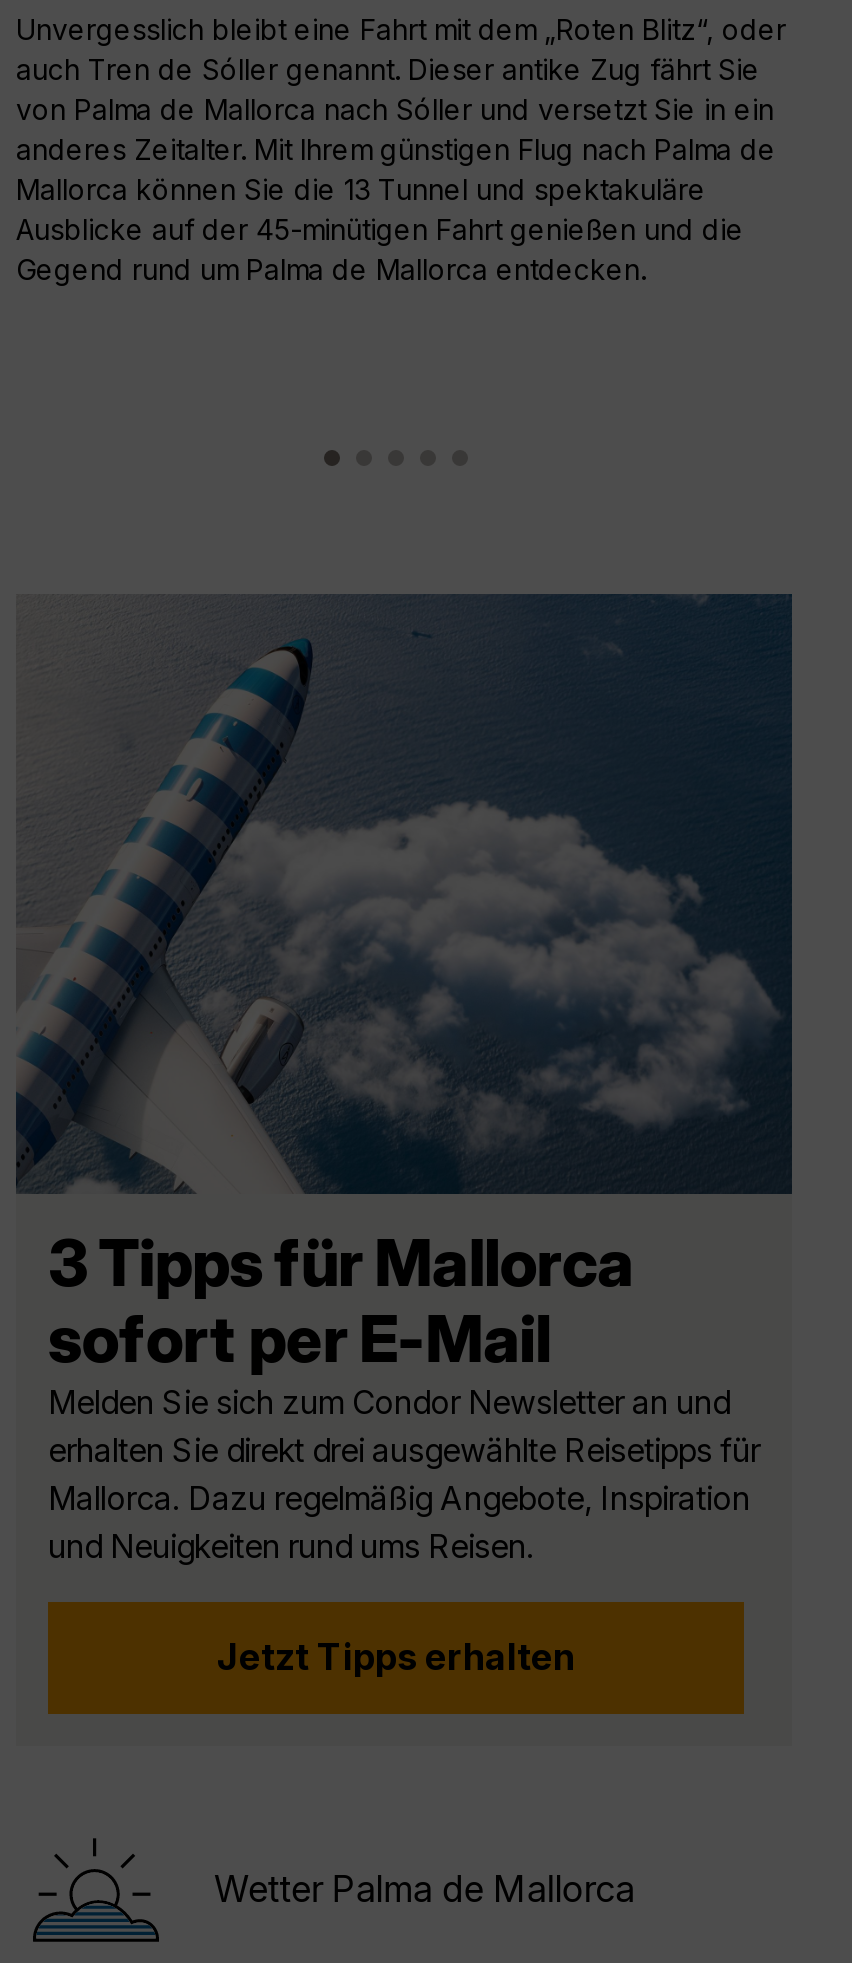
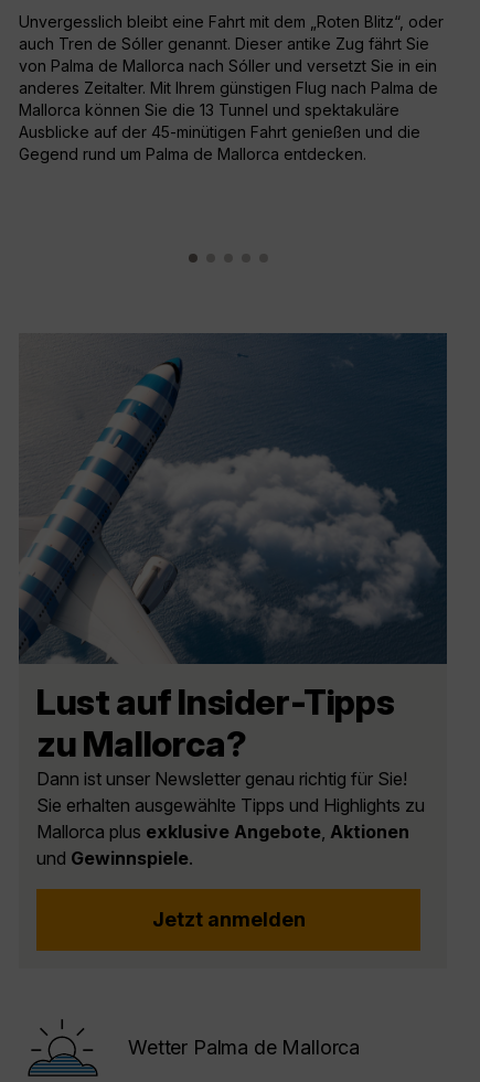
[48,1224,760,1566] 3 Tipps für Mallorca | sofort per E-Mail | Melden Sie sich zum Condor Newsletter an und | erhalten Sie direkt drei ausgewählte Reisetipps für | Mallorca. Dazu regelmäßig Angebote, Inspiration | und Neuigkeiten rund ums Reisen. -> [36,681,425,870] Lust auf Insider-Tipps | zu Mallorca? | Dann ist unser Newsletter genau richtig für Sie! | Sie erhalten ausgewählte Tipps und Highlights zu | Mallorca plus exklusive Angebote, Aktionen | und Gewinnspiele.
[217,1636,575,1678] Jetzt Tipps erhalten -> [152,908,305,931] Jetzt anmelden

